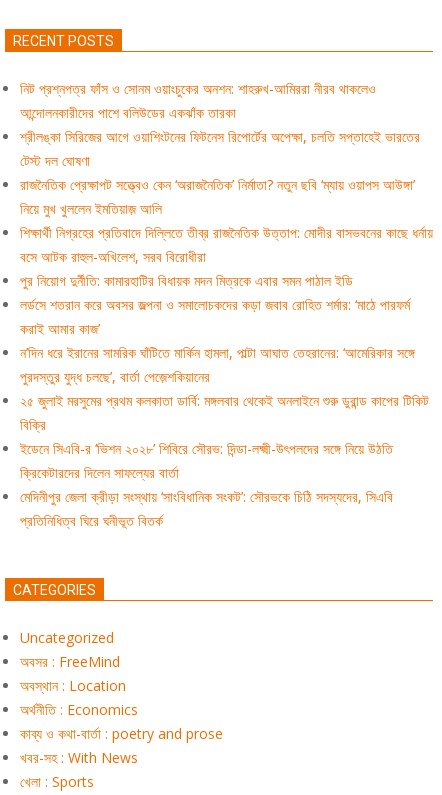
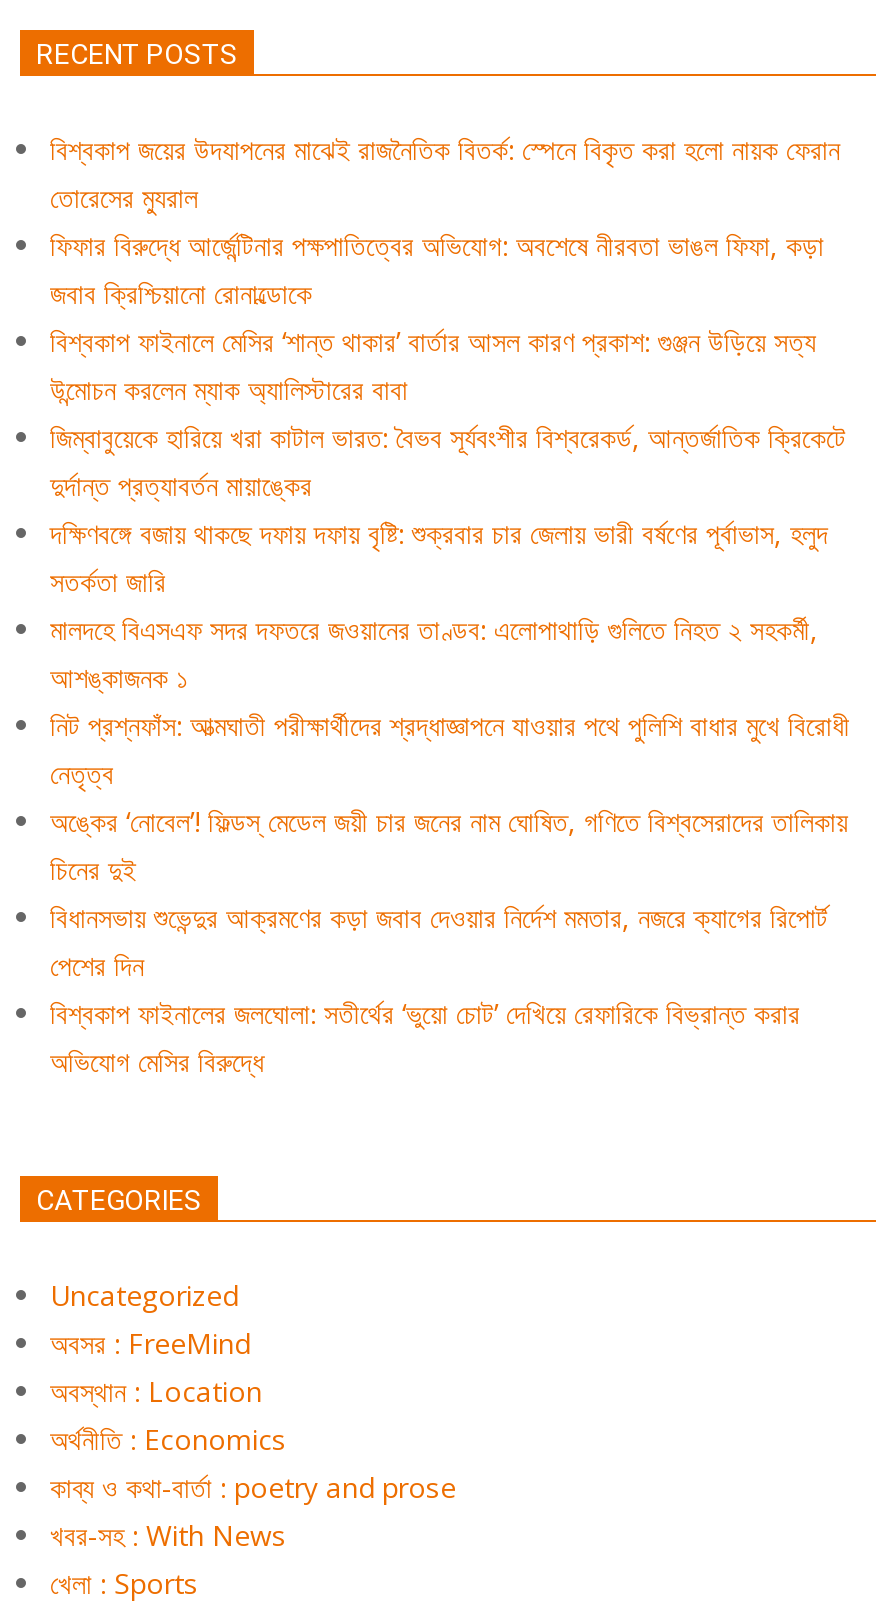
[20,79,433,530] নিট প্রশ্নপত্র ফাঁস ও সোনম ওয়াংচুকের অনশন: শাহরুখ-আমিররা নীরব থাকলেও | আন্দোলনকারীদের পাশে বলিউডের একঝাঁক তারকা | শ্রীলঙ্কা সিরিজের আগে ওয়াশিংটনের ফিটনেস রিপোর্টের অপেক্ষা, চলতি সপ্তাহেই ভারতের | টেস্ট দল ঘোষণা | রাজনৈতিক প্রেক্ষাপট সত্ত্বেও কেন ‘অরাজনৈতিক’ নির্মাতা? নতুন ছবি ‘ম্যায় ওয়াপস আউঙ্গা’ | নিয়ে মুখ খুললেন ইমতিয়াজ় আলি | শিক্ষার্থী নিগ্রহের প্রতিবাদে দিল্লিতে তীব্র রাজনৈতিক উত্তাপ: মোদীর বাসভবনের কাছে ধর্নায় | বসে আটক রাহুল-অখিলেশ, সরব বিরোধীরা | পুর নিয়োগ দুর্নীতি: কামারহাটির বিধায়ক মদন মিত্রকে এবার সমন পাঠাল ইডি | লর্ডসে শতরান করে অবসর জল্পনা ও সমালোচকদের কড়া জবাব রোহিত শর্মার: ‘মাঠে পারফর্ম | করাই আমার কাজ’ | ন’দিন ধরে ইরানের সামরিক ঘাঁটিতে মার্কিন হামলা, পাল্টা আঘাত তেহরানের: ‘আমেরিকার সঙ্গে | পুরদস্তুর যুদ্ধ চলছে’, বার্তা পেজ়েশকিয়ানের | ২৫ জুলাই মরসুমের প্রথম কলকাতা ডার্বি: মঙ্গলবার থেকেই অনলাইনে শুরু ডুরান্ড কাপের টিকিট | বিক্রি | ইডেনে সিএবি-র ‘ভিশন ২০২৮’ শিবিরে সৌরভ: দিন্ডা-লক্ষ্মী-উৎপলদের সঙ্গে নিয়ে উঠতি | ক্রিকেটারদের দিলেন সাফল্যের বার্তা | মেদিনীপুর জেলা ক্রীড়া সংস্থায় ‘সাংবিধানিক সংকট’: সৌরভকে চিঠি সদস্যদের, সিএবি | প্রতিনিধিত্ব ঘিরে ঘনীভূত বিতর্ক -> [50,130,850,1080] বিশ্বকাপ জয়ের উদযাপনের মাঝেই রাজনৈতিক বিতর্ক: স্পেনে বিকৃত করা হলো নায়ক ফেরান | তোরেসের ম্যুরাল | ফিফার বিরুদ্ধে আর্জেন্টিনার পক্ষপাতিত্বের অভিযোগ: অবশেষে নীরবতা ভাঙল ফিফা, কড়া | জবাব ক্রিশ্চিয়ানো রোনাল্ডোকে | বিশ্বকাপ ফাইনালে মেসির ‘শান্ত থাকার’ বার্তার আসল কারণ প্রকাশ: গুঞ্জন উড়িয়ে সত্য | উন্মোচন করলেন ম্যাক অ্যালিস্টারের বাবা | জিম্বাবুয়েকে হারিয়ে খরা কাটাল ভারত: বৈভব সূর্যবংশীর বিশ্বরেকর্ড, আন্তর্জাতিক ক্রিকেটে | দুর্দান্ত প্রত্যাবর্তন মায়াঙ্কের | দক্ষিণবঙ্গে বজায় থাকছে দফায় দফায় বৃষ্টি: শুক্রবার চার জেলায় ভারী বর্ষণের পূর্বাভাস, হলুদ | সতর্কতা জারি | মালদহে বিএসএফ সদর দফতরে জওয়ানের তাণ্ডব: এলোপাথাড়ি গুলিতে নিহত ২ সহকর্মী, | আশঙ্কাজনক ১ | নিট প্রশ্নফাঁস: আত্মঘাতী পরীক্ষার্থীদের শ্রদ্ধাজ্ঞাপনে যাওয়ার পথে পুলিশি বাধার মুখে বিরোধী | নেতৃত্ব | অঙ্কের ‘নোবেল’! ফিল্ডস্‌ মেডেল জয়ী চার জনের নাম ঘোষিত, গণিতে বিশ্বসেরাদের তালিকায় | চিনের দুই | বিধানসভায় শুভেন্দুর আক্রমণের কড়া জবাব দেওয়ার নির্দেশ মমতার, নজরে ক্যাগের রিপোর্ট | পেশের দিন | বিশ্বকাপ ফাইনালের জলঘোলা: সতীর্থের ‘ভুয়ো চোট’ দেখিয়ে রেফারিকে বিভ্রান্ত করার | অভিযোগ মেসির বিরুদ্ধে

